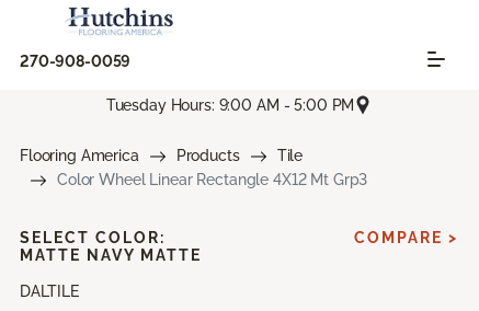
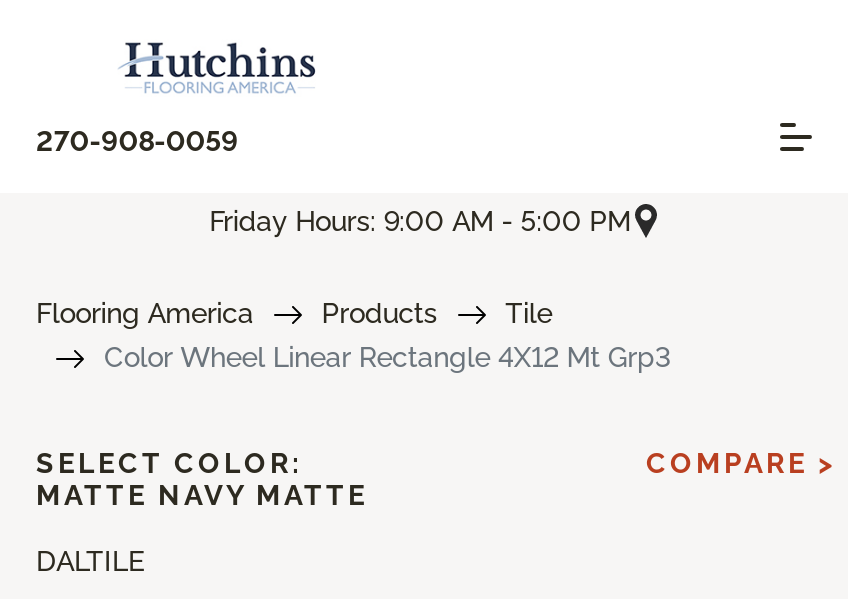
[106,96,354,114] Tuesday Hours: 9:00 AM - 5:00 PM -> [209,204,631,236] Friday Hours: 9:00 AM - 5:00 PM

